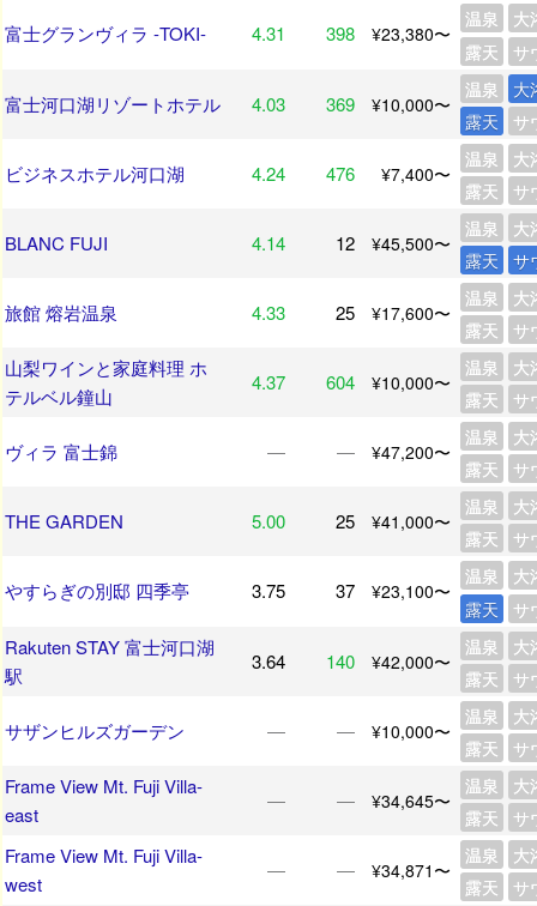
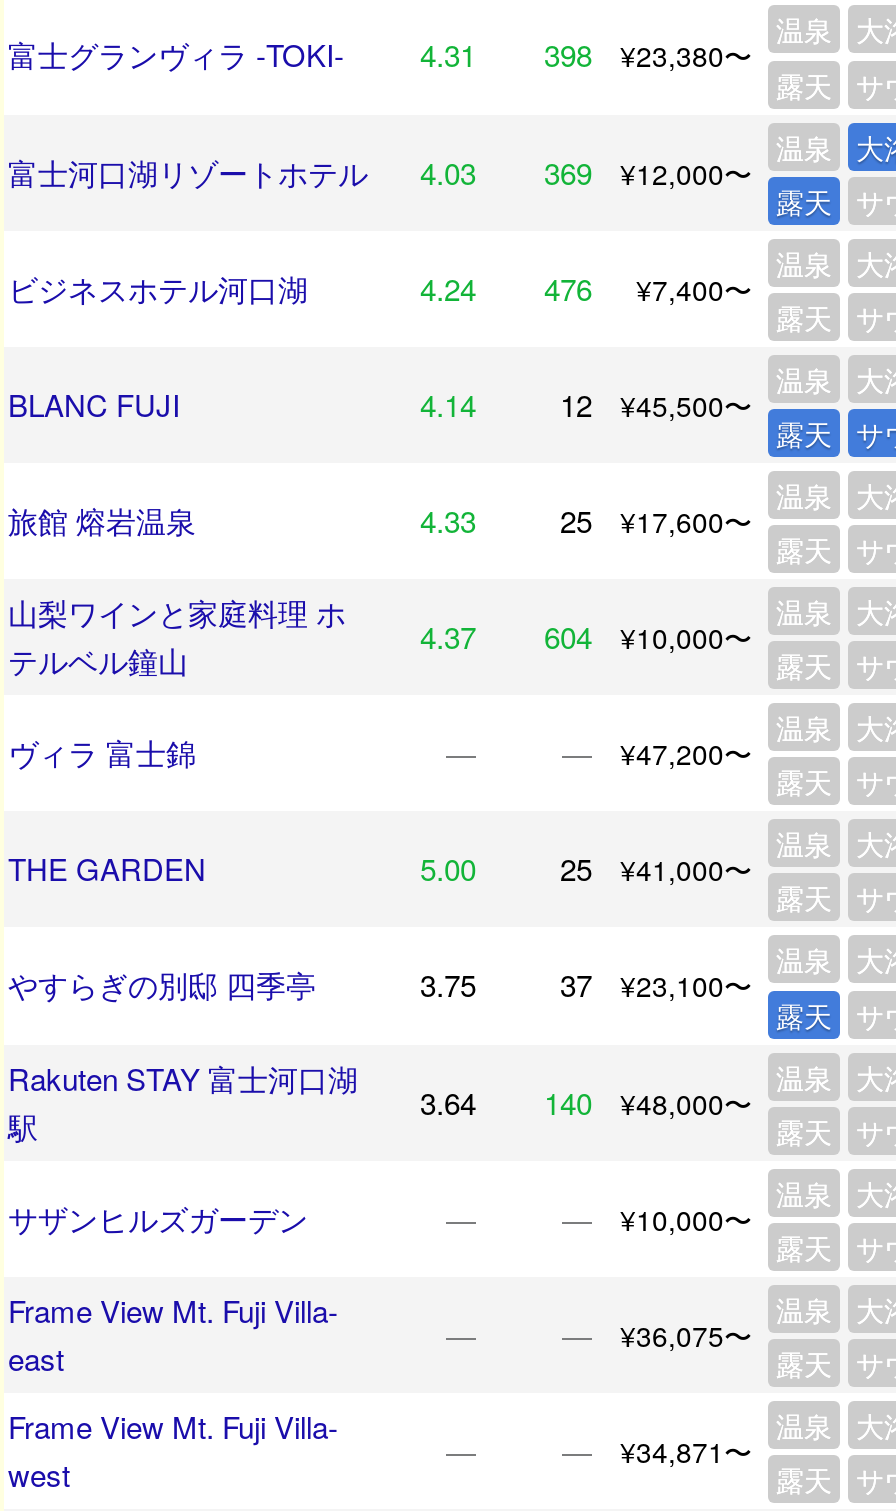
[5,91,451,116] 富士河口湖リゾートホテル 4.03 369 ¥10,000〜 -> [8,150,752,192] 富士河口湖リゾートホテル 4.03 369 ¥12,000〜
[252,648,451,673] 3.64 140 ¥42,000〜 -> [420,1080,752,1122] 3.64 140 ¥48,000〜
[372,788,451,812] ¥34,645〜 -> [620,1315,752,1355] ¥36,075〜

